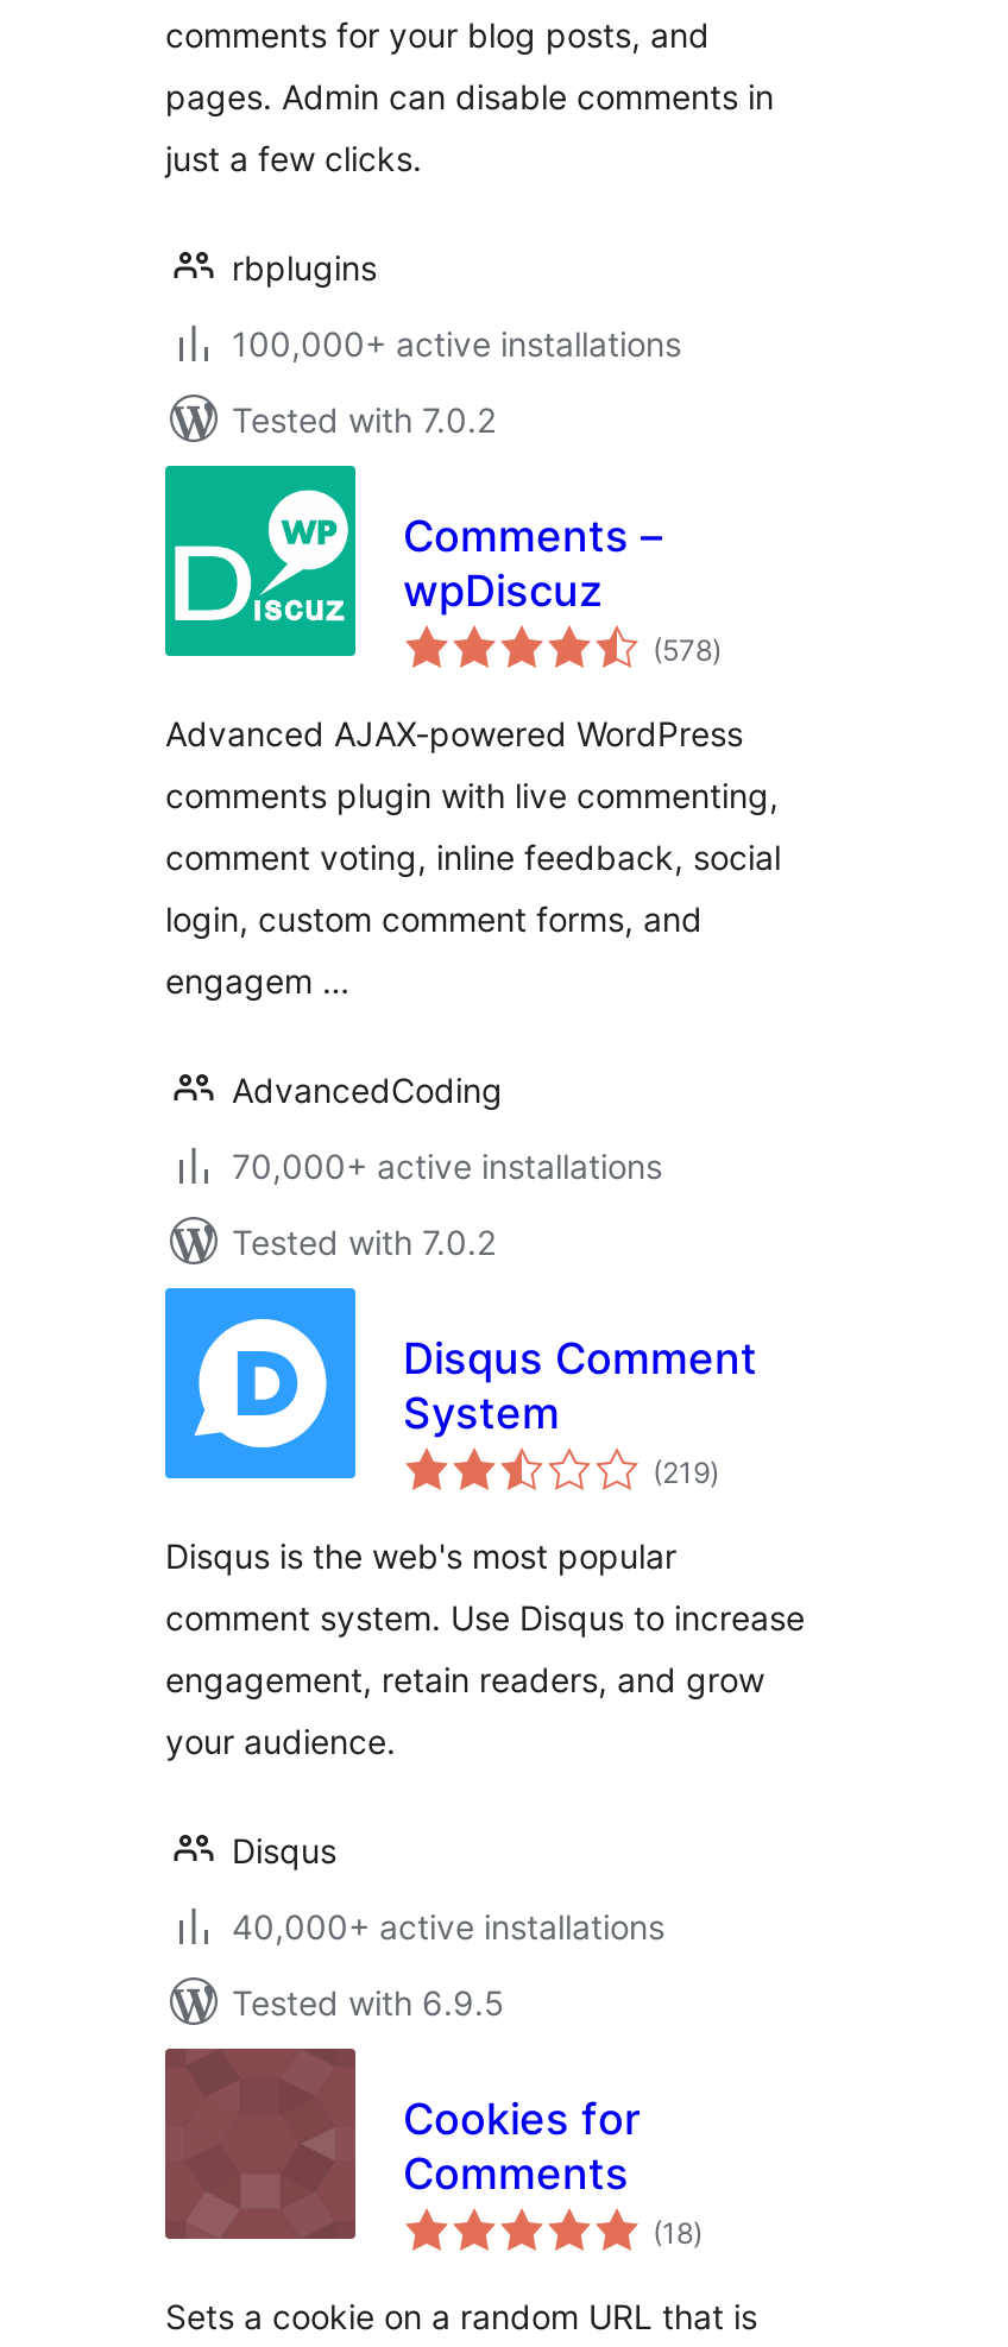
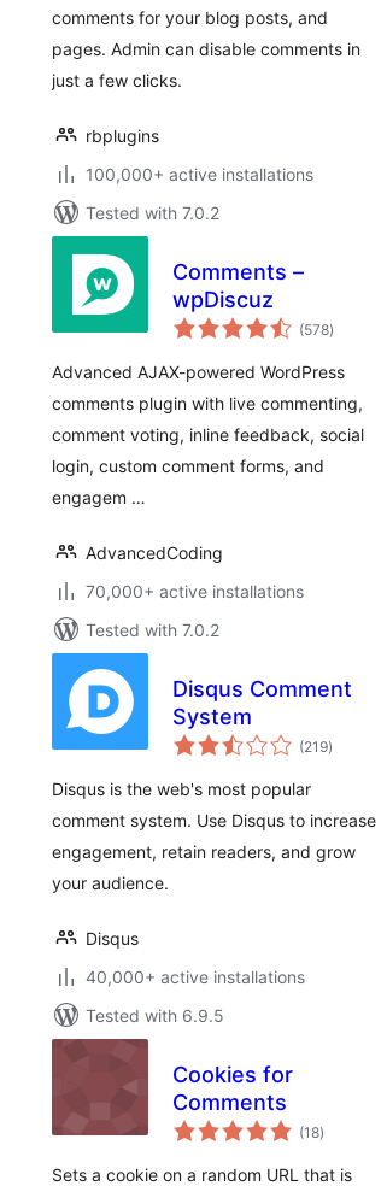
[172,487,351,623] [image] -> [57,248,146,316] [image]

